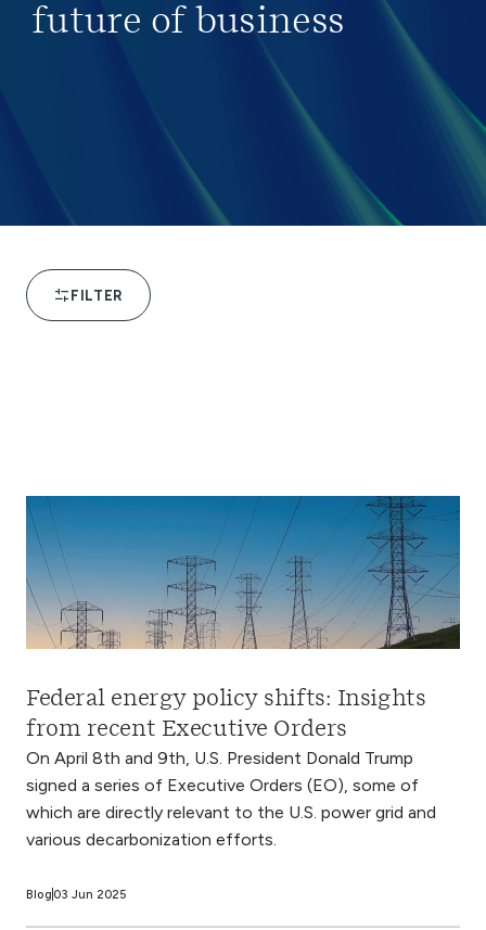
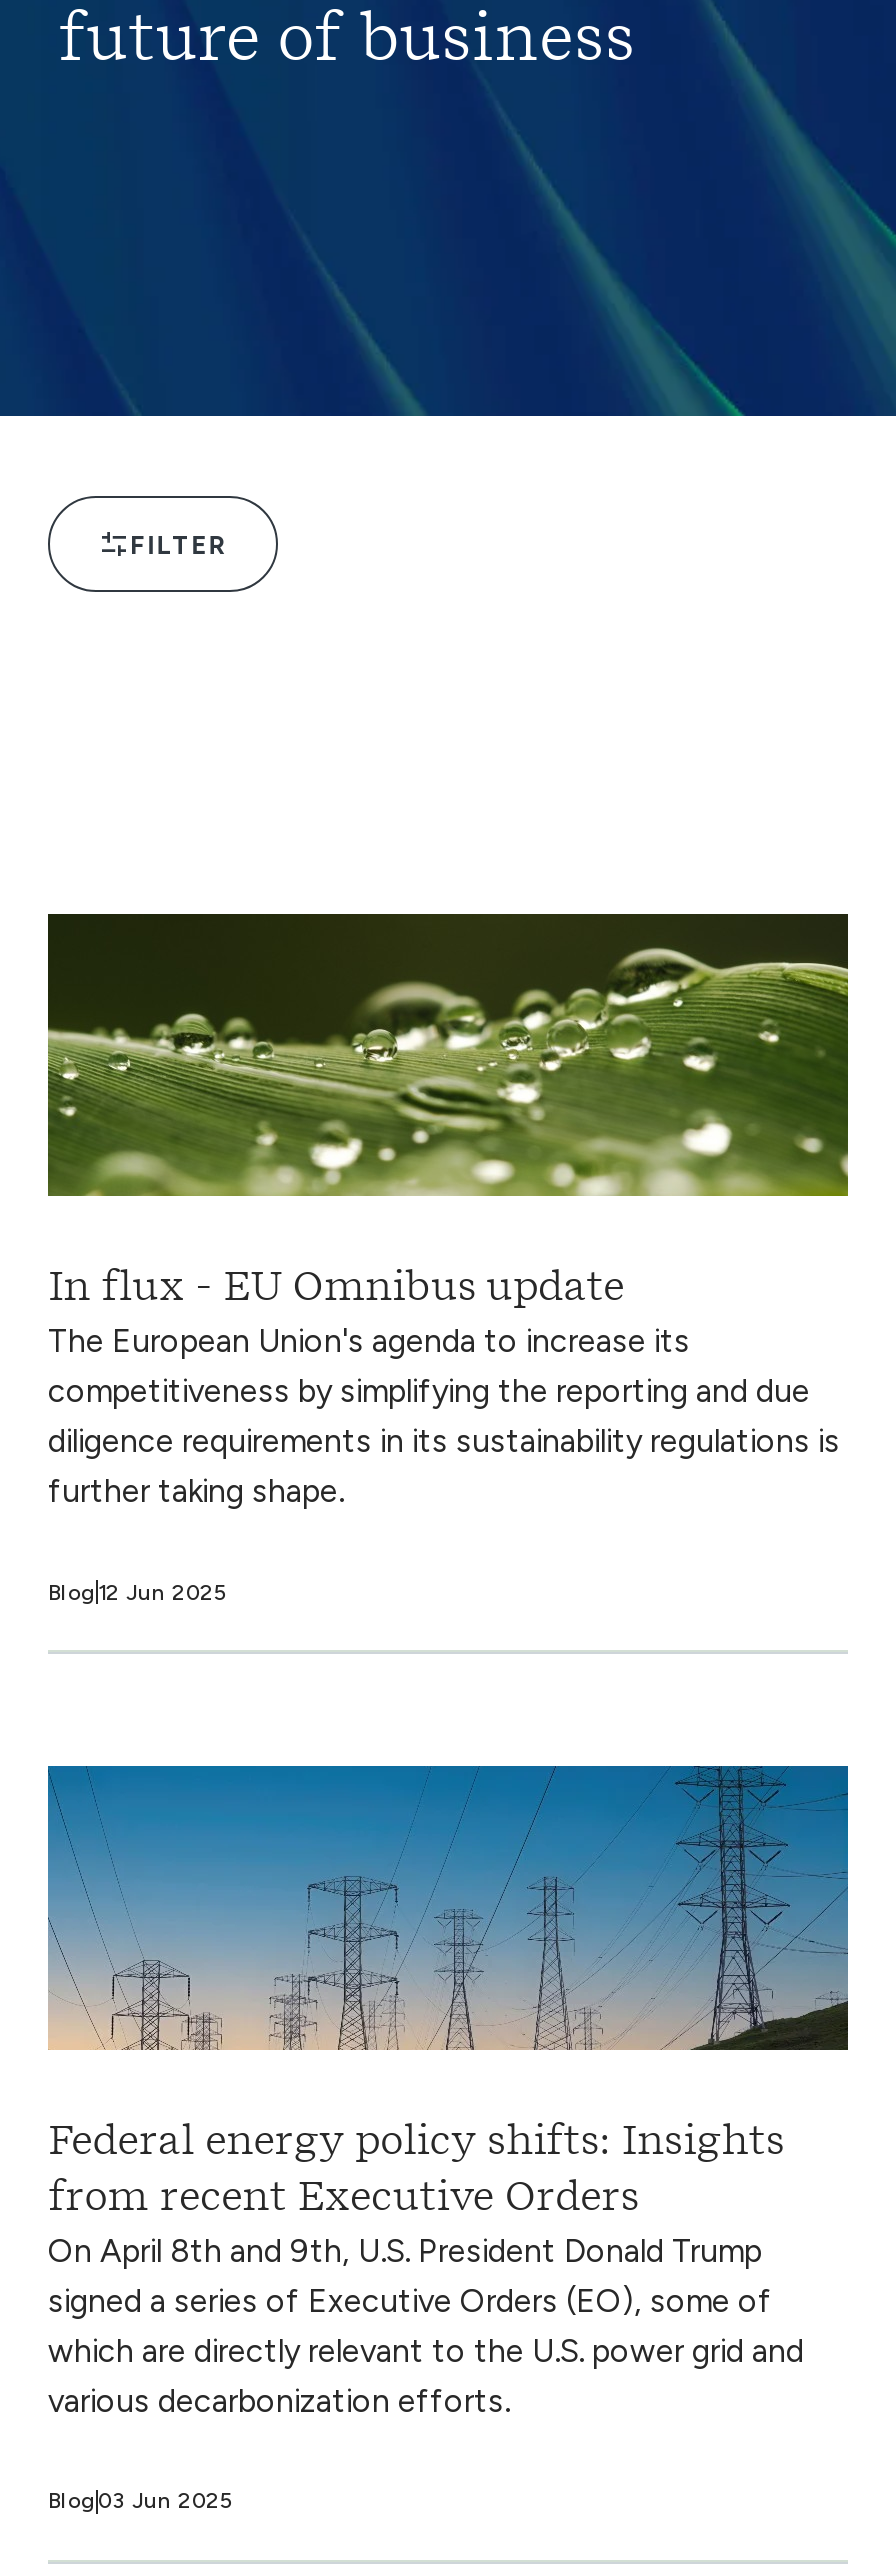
none -> [46,912,850,1606] [image] | In flux - EU Omnibus update | The European Union's agenda to increase its | competitiveness by simplifying the reporting and due | diligence requirements in its sustainability regulations is | further taking shape. | Blog12 Jun 2025

